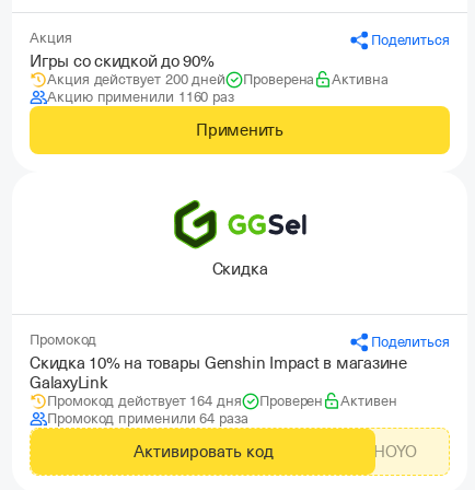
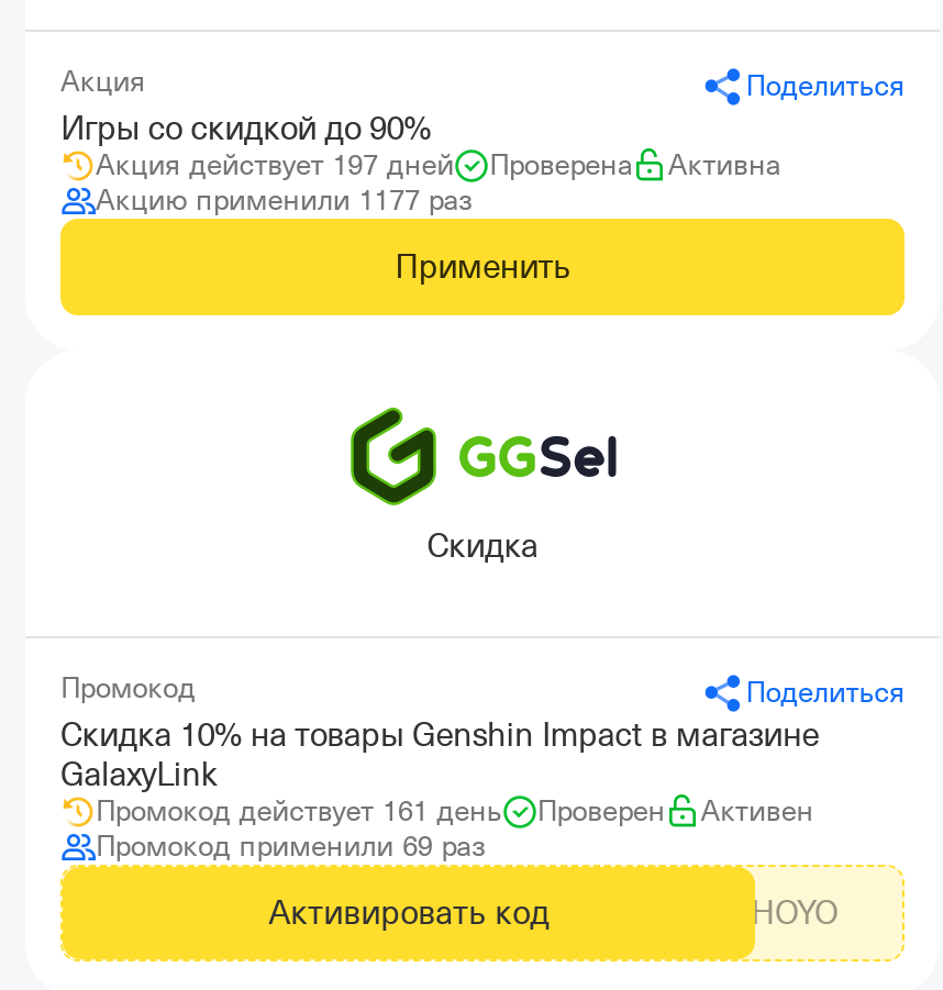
[47,71,226,87] Акция действует 200 дней -> [96,148,454,181] Акция действует 197 дней
[47,89,234,105] Акцию применили 1160 раз -> [96,183,472,216] Акцию применили 1177 раз
[47,393,242,409] Промокод действует 164 дня -> [96,794,502,827] Промокод действует 161 день
[47,410,248,427] Промокод применили 64 раза -> [96,830,485,863] Промокод применили 69 раз

